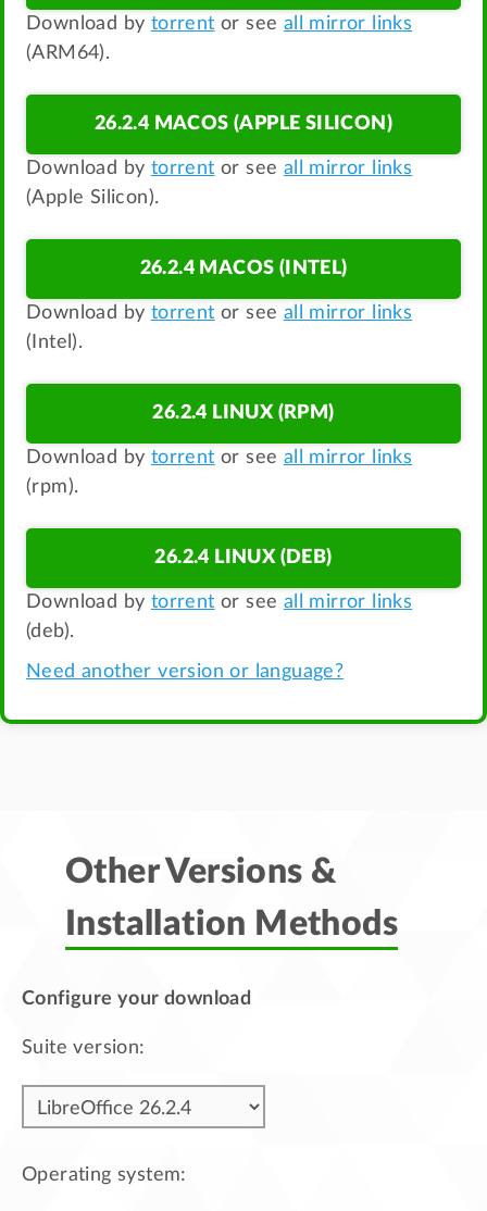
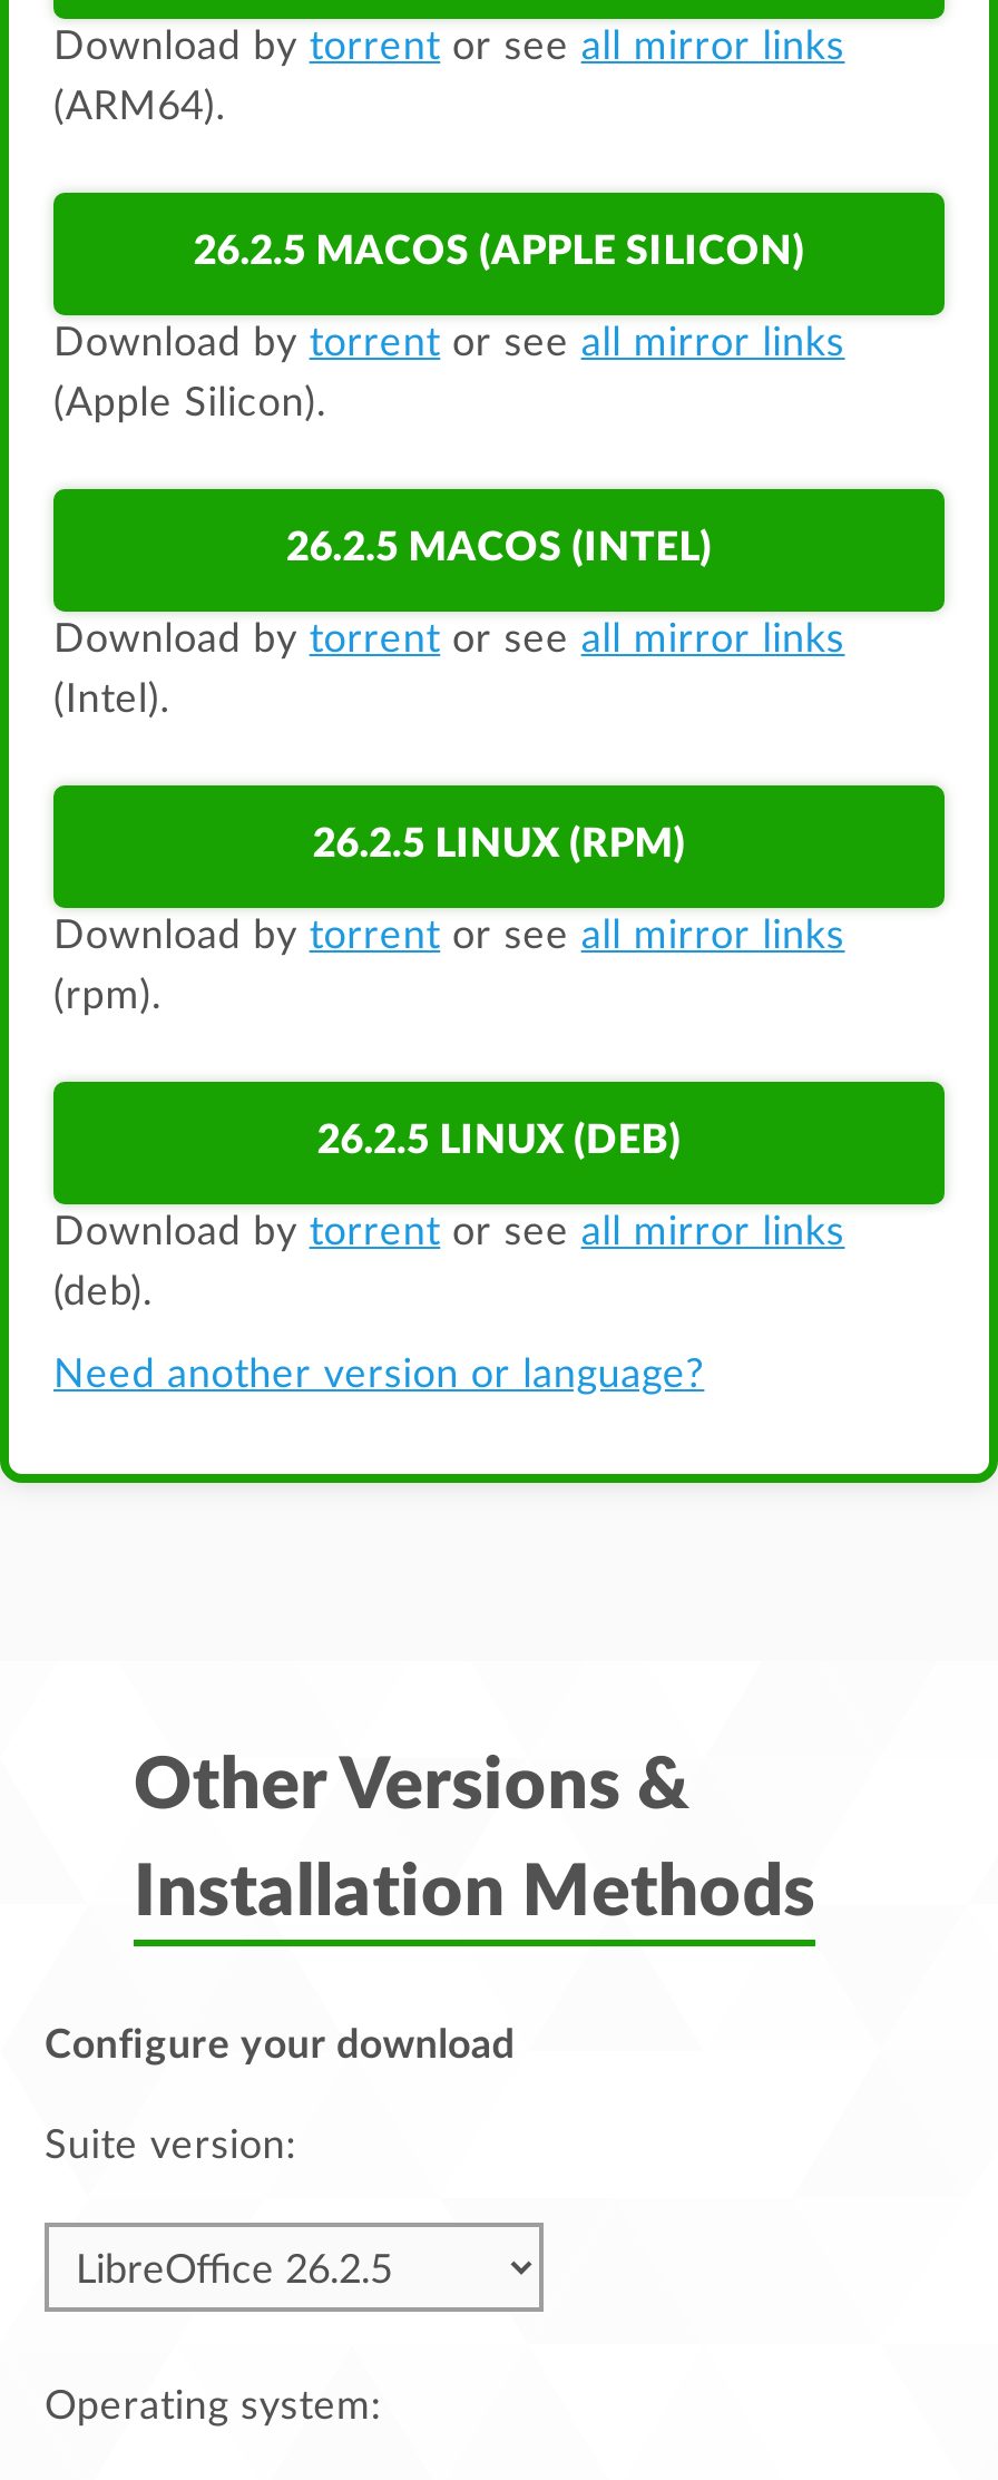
[94,114,393,133] 26.2.4 MACOS (APPLE SILICON) -> [194,232,804,272] 26.2.5 MACOS (APPLE SILICON)
[140,258,347,278] 26.2.4 MACOS (INTEL) -> [286,528,712,568] 26.2.5 MACOS (INTEL)
[153,403,334,422] 26.2.4 LINUX (RPM) -> [313,825,685,865] 26.2.5 LINUX (RPM)
[155,547,332,567] 26.2.4 LINUX (DEB) -> [317,1121,681,1161] 26.2.5 LINUX (DEB)

